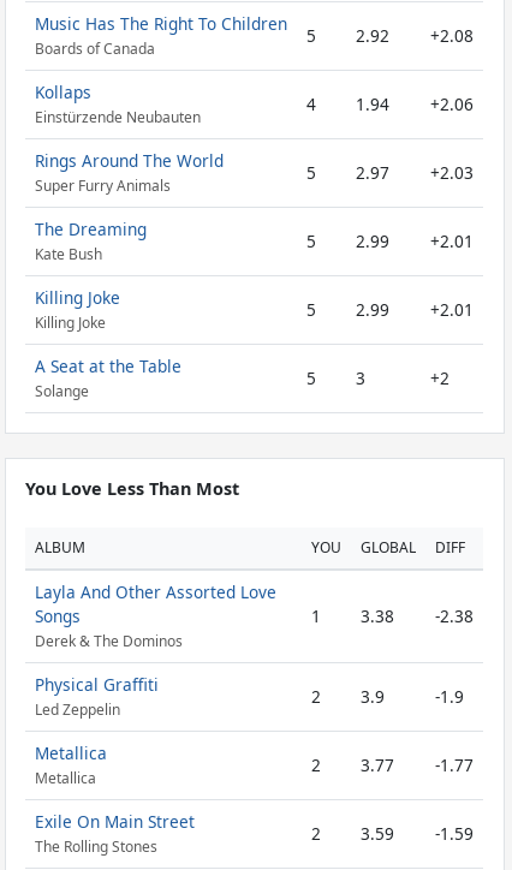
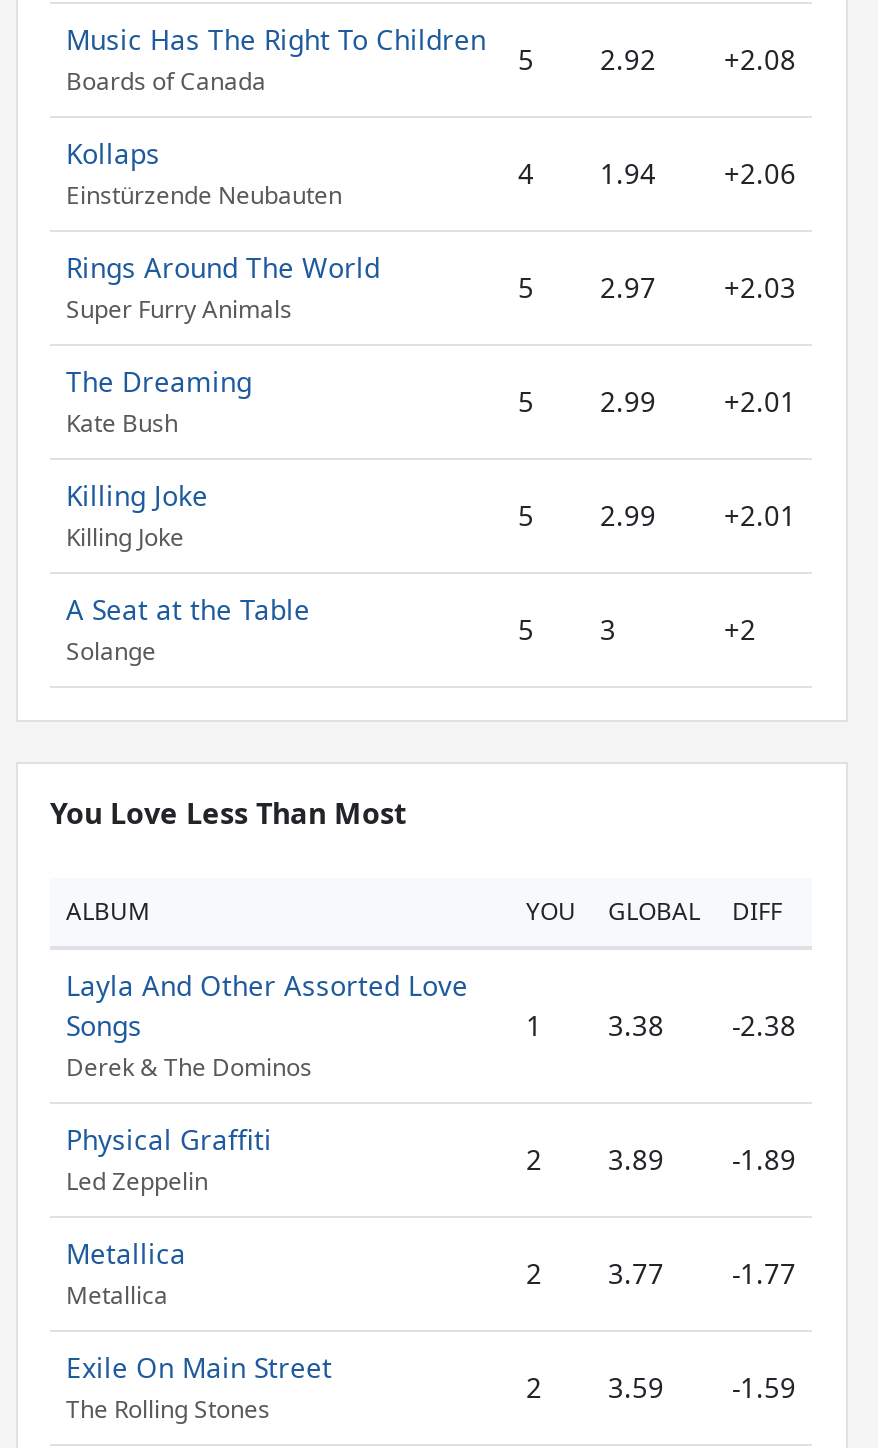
[361,685,385,708] 3.9 -> [608,1140,664,1178] 3.89
[435,685,464,708] -1.9 -> [732,1140,796,1178] -1.89

